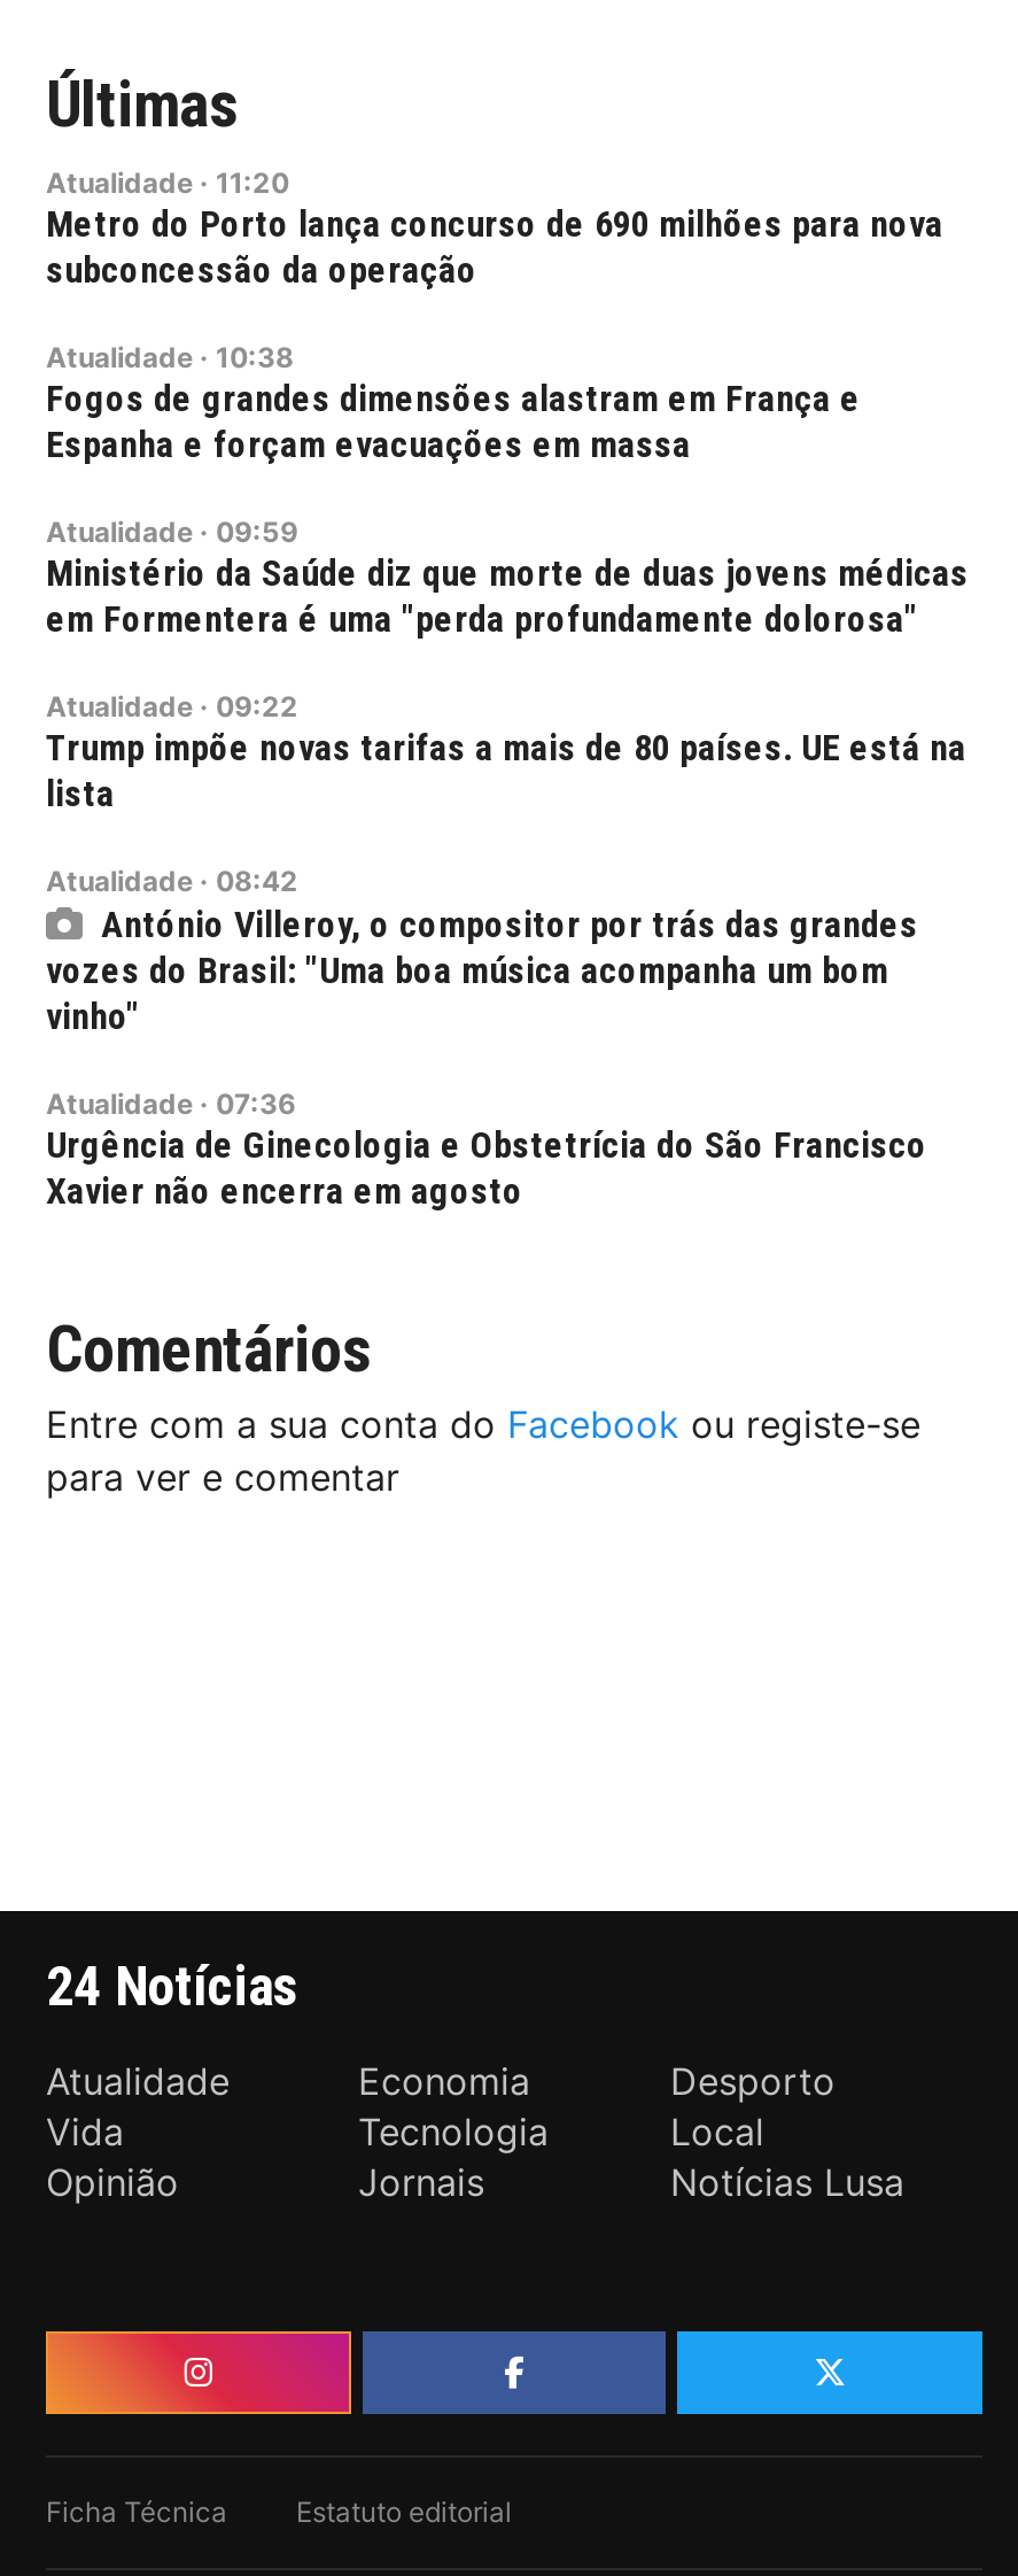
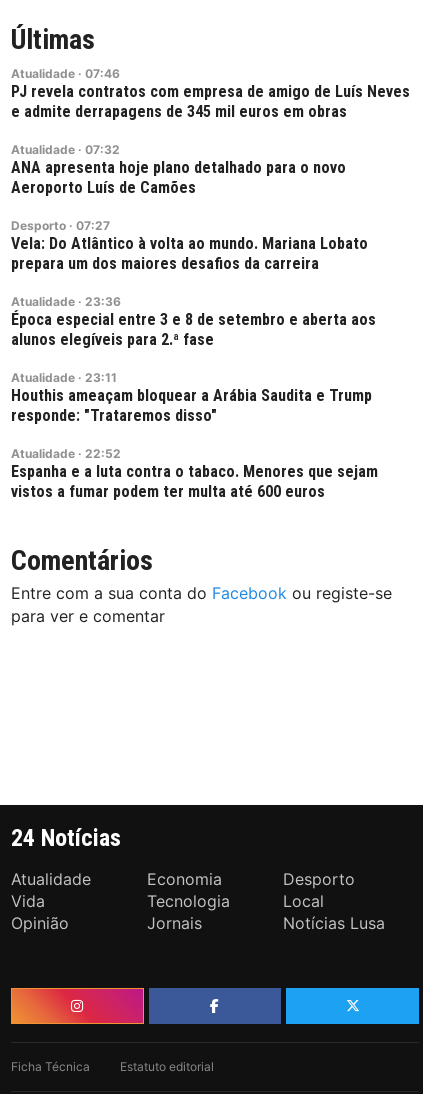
[46,165,943,291] Atualidade · 11:20 | Metro do Porto lança concurso de 690 milhões para nova | subconcessão da operação -> [11,66,410,121] Atualidade · 07:46 | PJ revela contratos com empresa de amigo de Luís Neves | e admite derrapagens de 345 mil euros em obras
[46,339,861,466] Atualidade · 10:38 | Fogos de grandes dimensões alastram em França e | Espanha e forçam evacuações em massa -> [11,142,346,197] Atualidade · 07:32 | ANA apresenta hoje plano detalhado para o novo | Aeroporto Luís de Camões
[46,514,969,640] Atualidade · 09:59 | Ministério da Saúde diz que morte de duas jovens médicas | em Formentera é uma "perda profundamente dolorosa" -> [11,218,368,273] Desporto · 07:27 | Vela: Do Atlântico à volta ao mundo. Mariana Lobato | prepara um dos maiores desafios da carreira
[46,688,966,815] Atualidade · 09:22 | Trump impõe novas tarifas a mais de 80 países. UE está na | lista -> [11,294,376,349] Atualidade · 23:36 | Época especial entre 3 e 8 de setembro e aberta aos | alunos elegíveis para 2.ª fase
[46,863,918,1038] Atualidade · 08:42 | António Villeroy, o compositor por trás das grandes | vozes do Brasil: "Uma boa música acompanha um bom | vinho" -> [11,370,372,425] Atualidade · 23:11 | Houthis ameaçam bloquear a Arábia Saudita e Trump | responde: "Trataremos disso"
[46,1086,927,1212] Atualidade · 07:36 | Urgência de Ginecologia e Obstetrícia do São Francisco | Xavier não encerra em agosto -> [11,446,378,501] Atualidade · 22:52 | Espanha e a luta contra o tabaco. Menores que sejam | vistos a fumar podem ter multa até 600 euros

